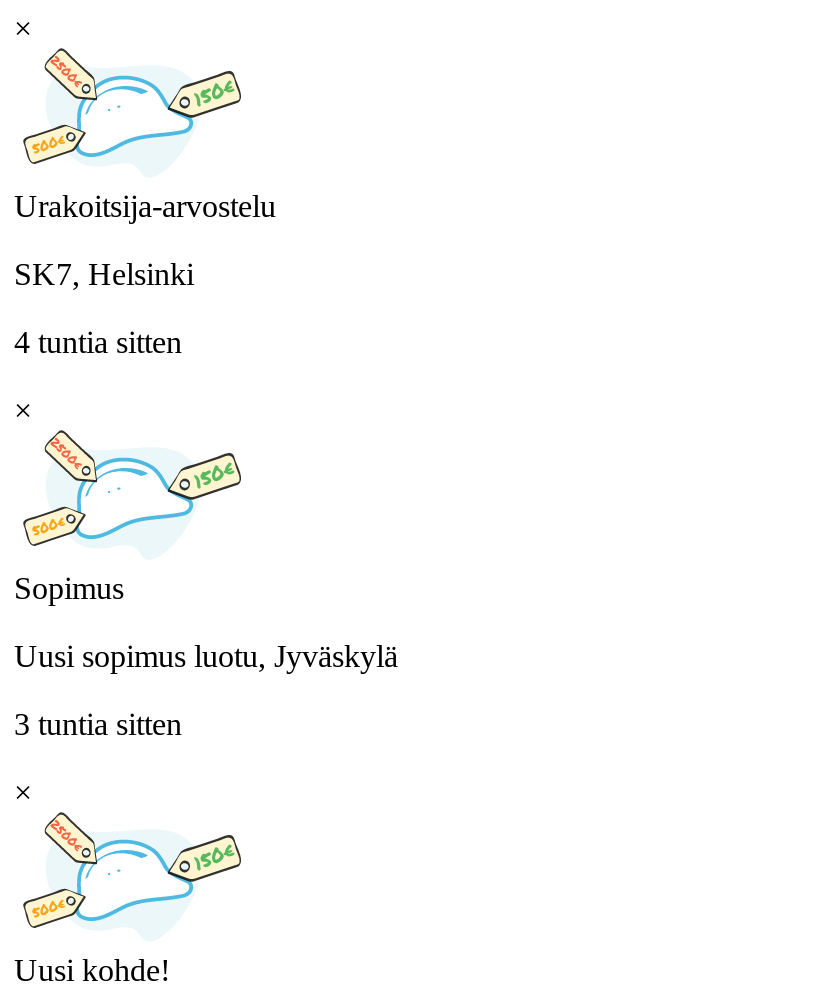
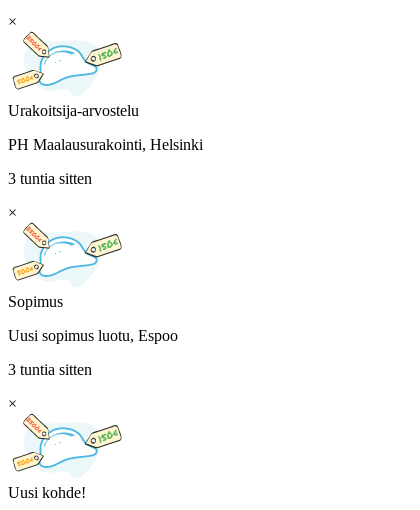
[14,257,194,291] SK7, Helsinki -> [8,136,203,153] PH Maalausurakointi, Helsinki
[14,325,182,359] 4 tuntia sitten -> [8,170,92,187] 3 tuntia sitten
[14,639,398,673] Uusi sopimus luotu, Jyväskylä -> [8,327,178,344] Uusi sopimus luotu, Espoo

